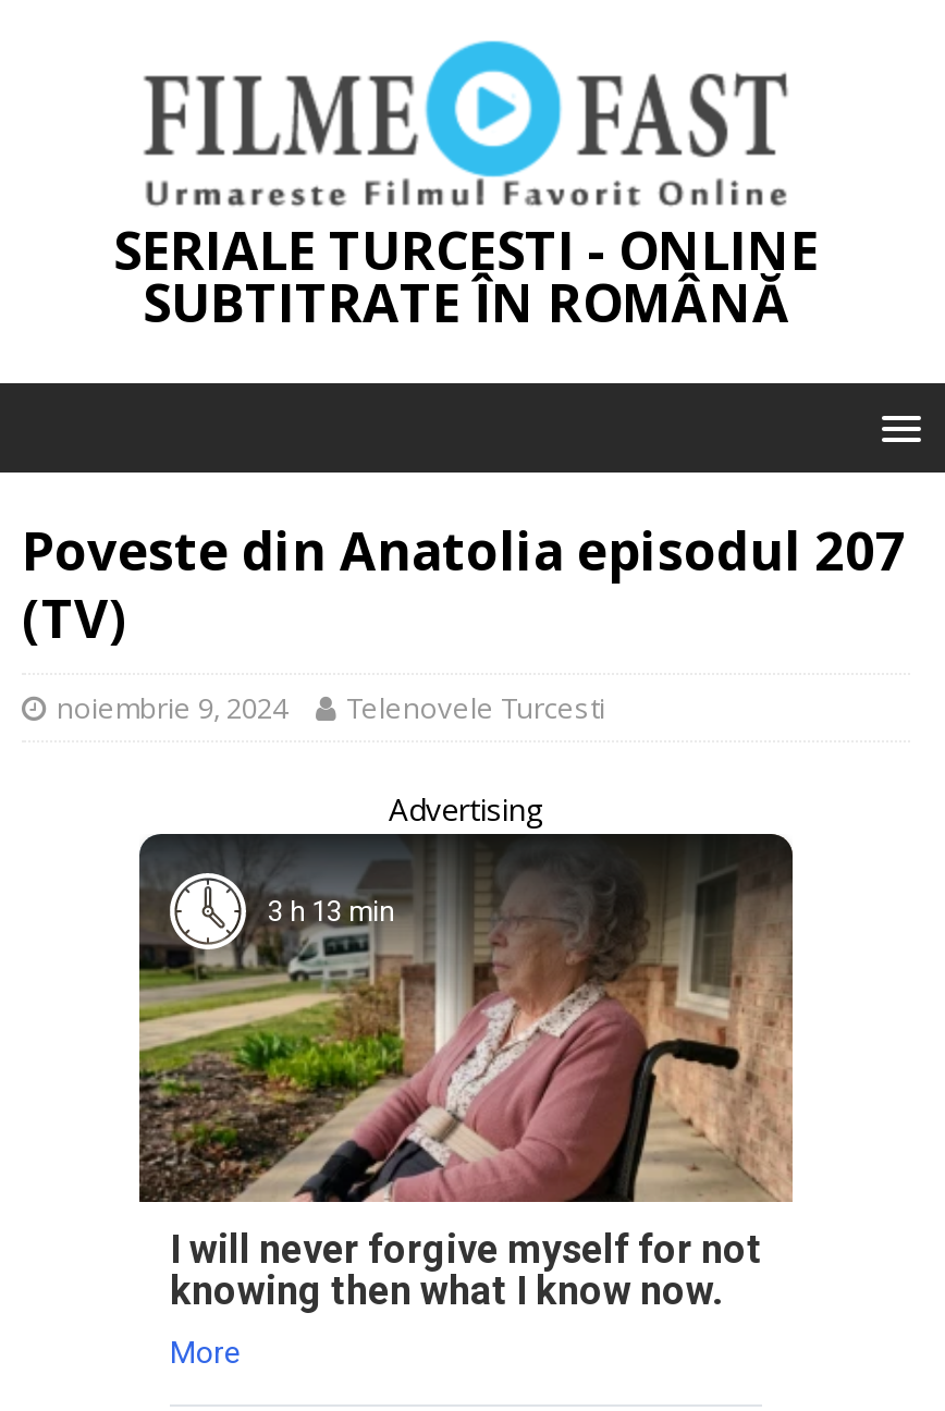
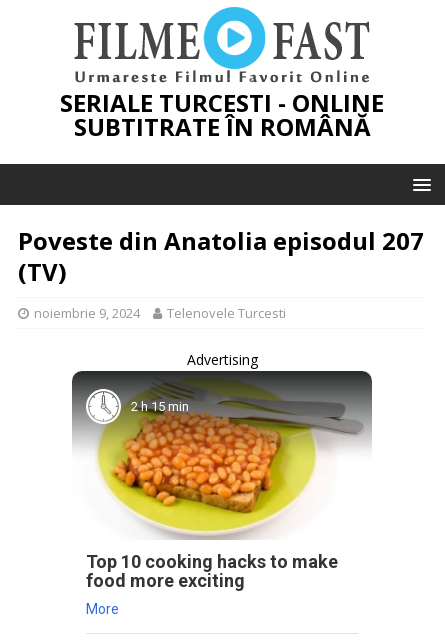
[137,838,795,1204] [image] | 3 h 13 min -> [72,374,372,540] [image] | 2 h 15 min
[170,1225,762,1313] I will never forgive myself for not | knowing then what I know now. -> [86,551,338,591] Top 10 cooking hacks to make | food more exciting

